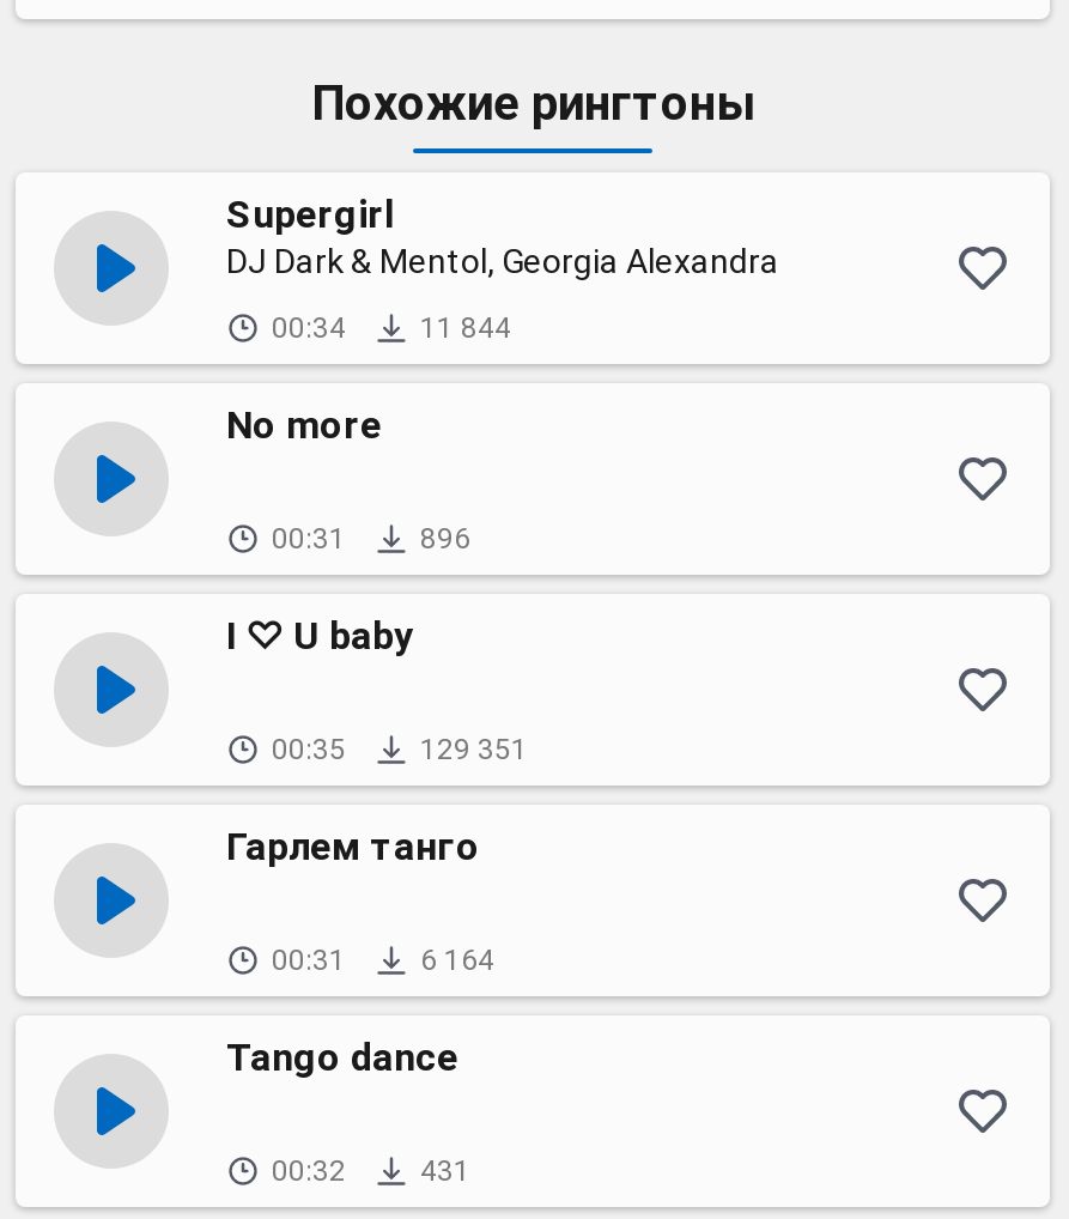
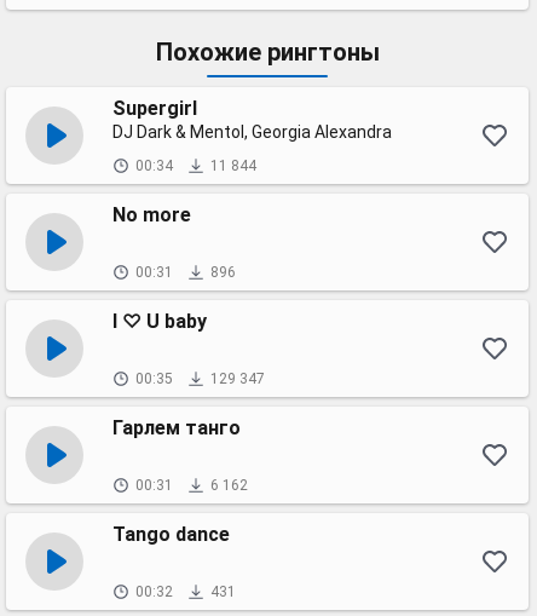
[420,733,528,766] 129 351 -> [210,370,265,387] 129 347
[420,944,494,977] 6 164 -> [210,477,248,494] 6 162

